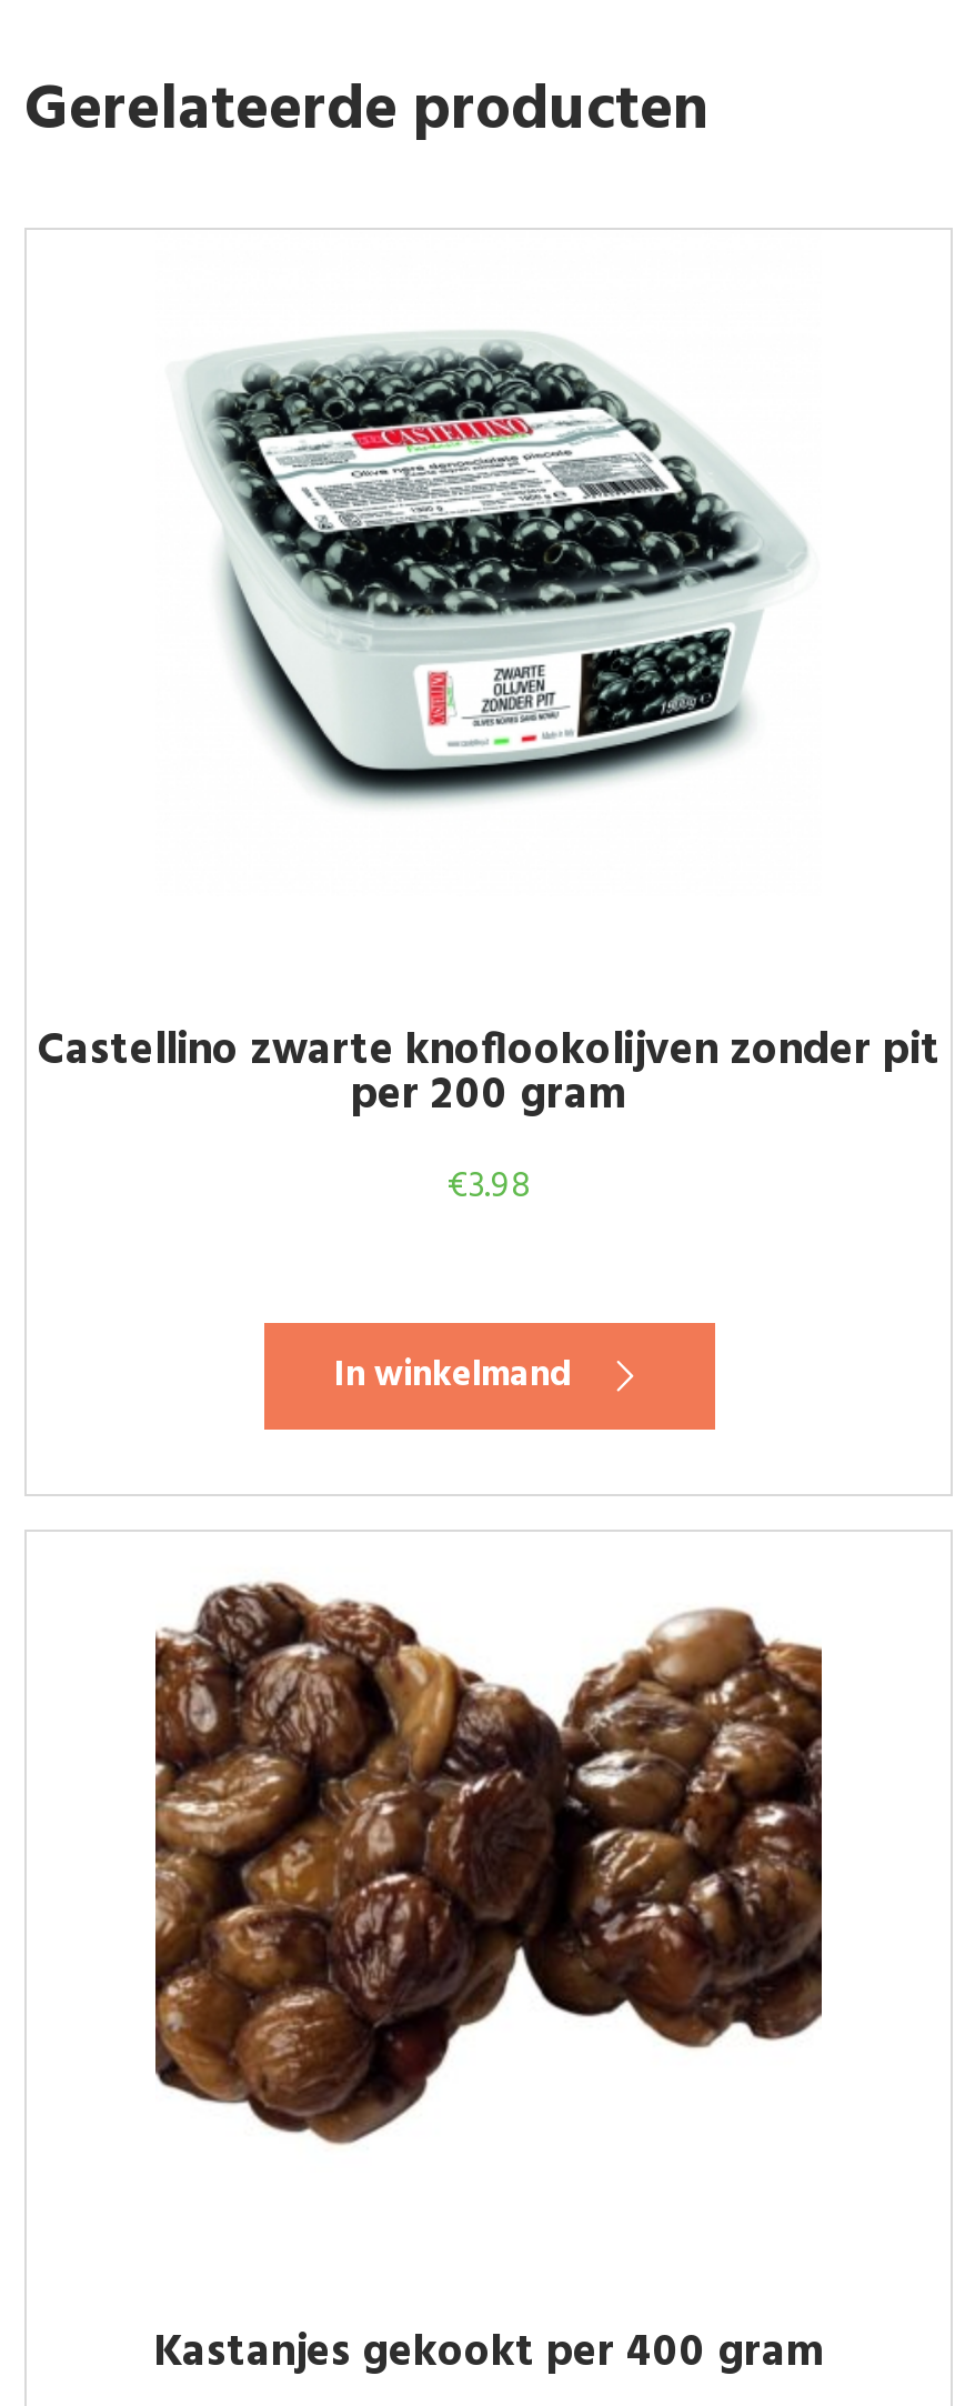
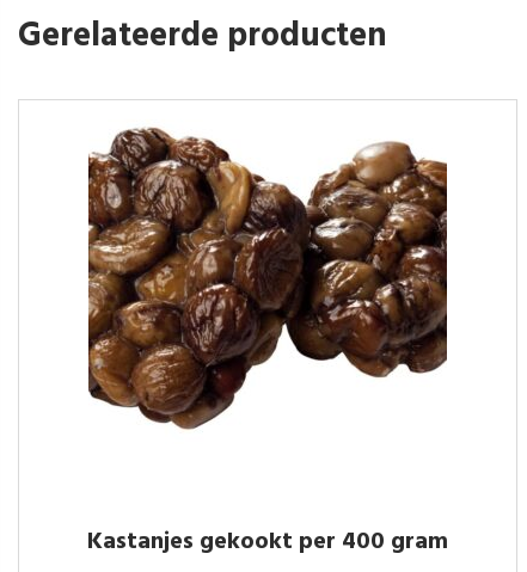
[184,332,808,805] [image] -> none
[37,1015,941,1404] Castellino zwarte knoflookolijven zonder pit | per 200 gram | €3.98 | In winkelmand -> none

